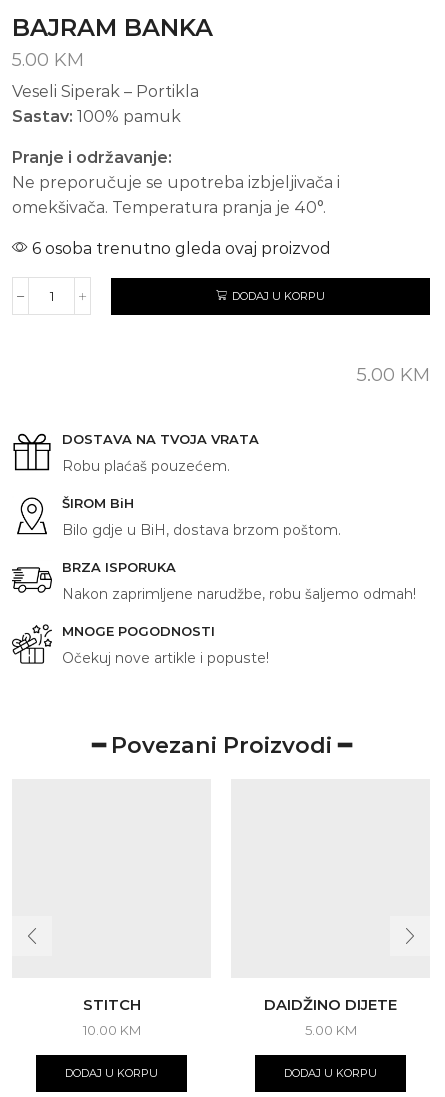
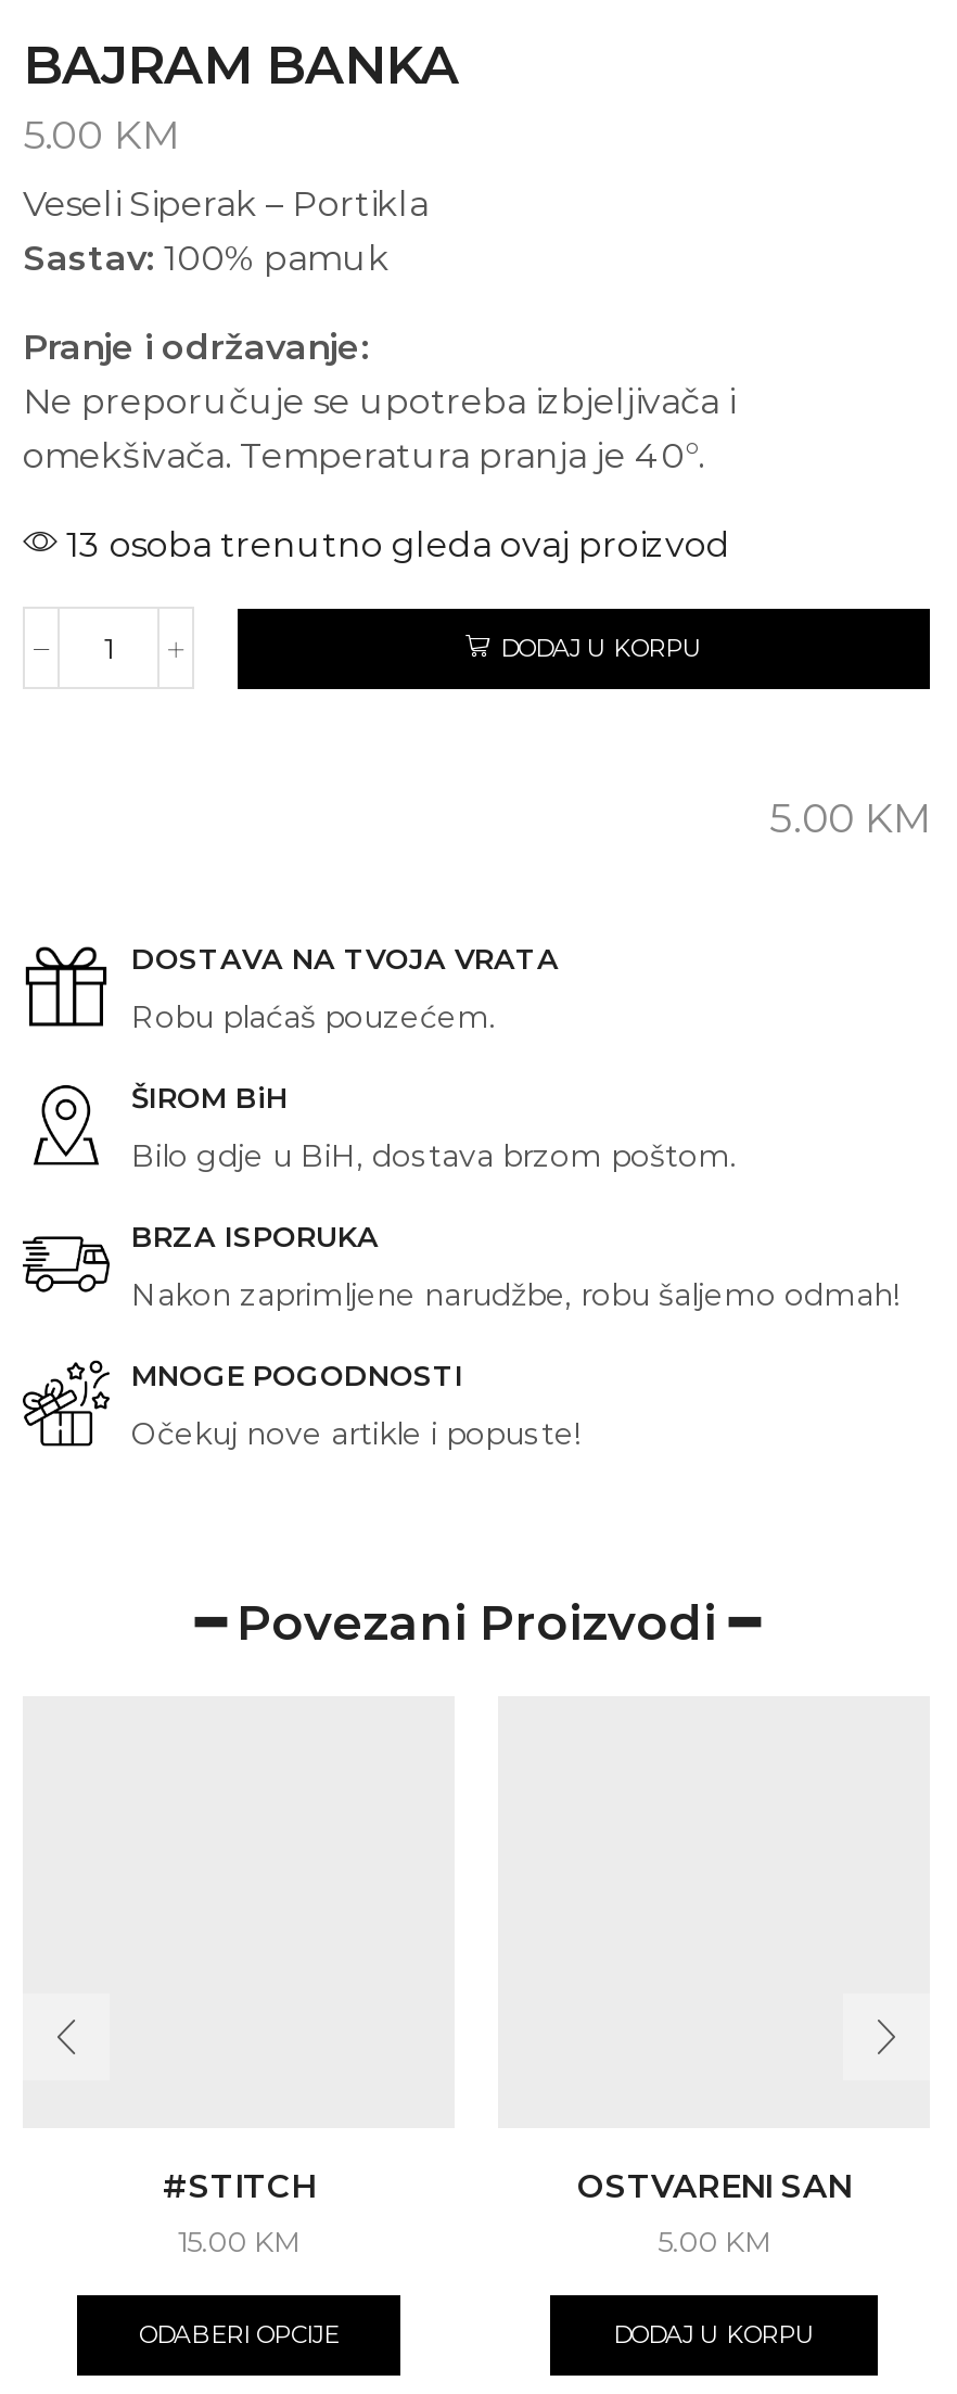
[28,239,331,258] 6 osoba trenutno gleda ovaj proizvod -> [58,525,730,566] 13 osoba trenutno gleda ovaj proizvod
[82,996,140,1038] STITCH | 10.00 KM -> [163,2167,315,2258] #STITCH | 15.00 KM
[264,996,397,1014] DAIDŽINO DIJETE -> [577,2167,851,2206] OSTVARENI SAN
[65,1065,158,1079] DODAJ U KORPU -> [139,2318,339,2348] ODABERI OPCIJE

